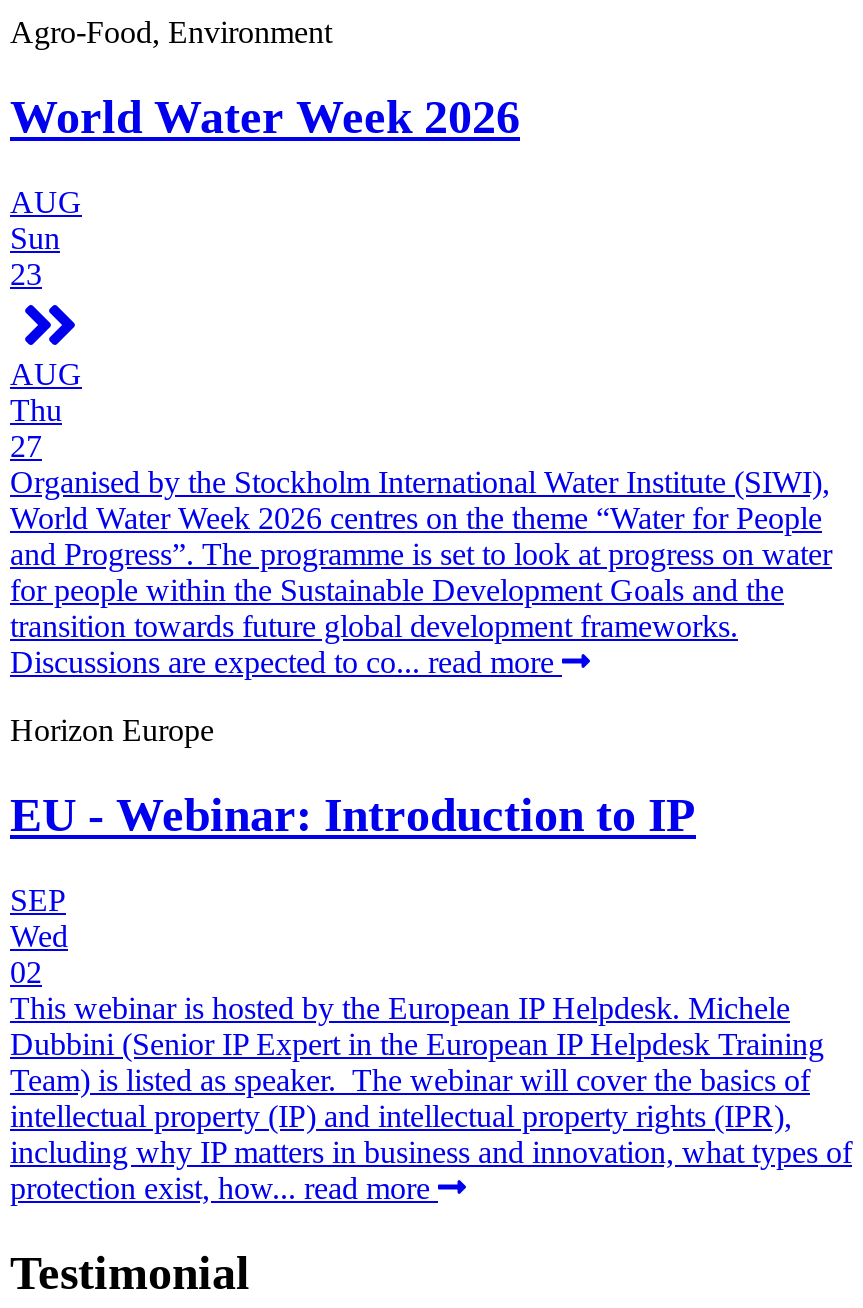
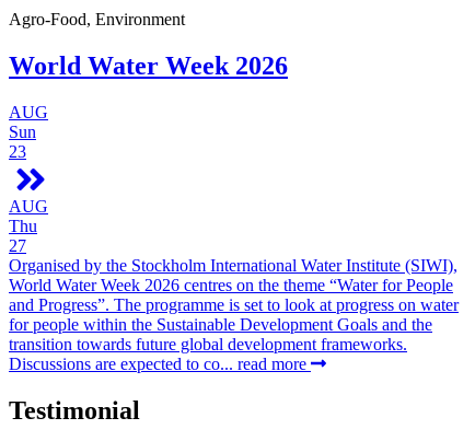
[10,713,852,1205] Horizon Europe | EU - Webinar: Introduction to IP | SEP | Wed | 02 | This webinar is hosted by the European IP Helpdesk. Michele | Dubbini (Senior IP Expert in the European IP Helpdesk Training | Team) is listed as speaker. The webinar will cover the basics of | intellectual property (IP) and intellectual property rights (IPR), | including why IP matters in business and innovation, what types of | protection exist, how... read more -> none

